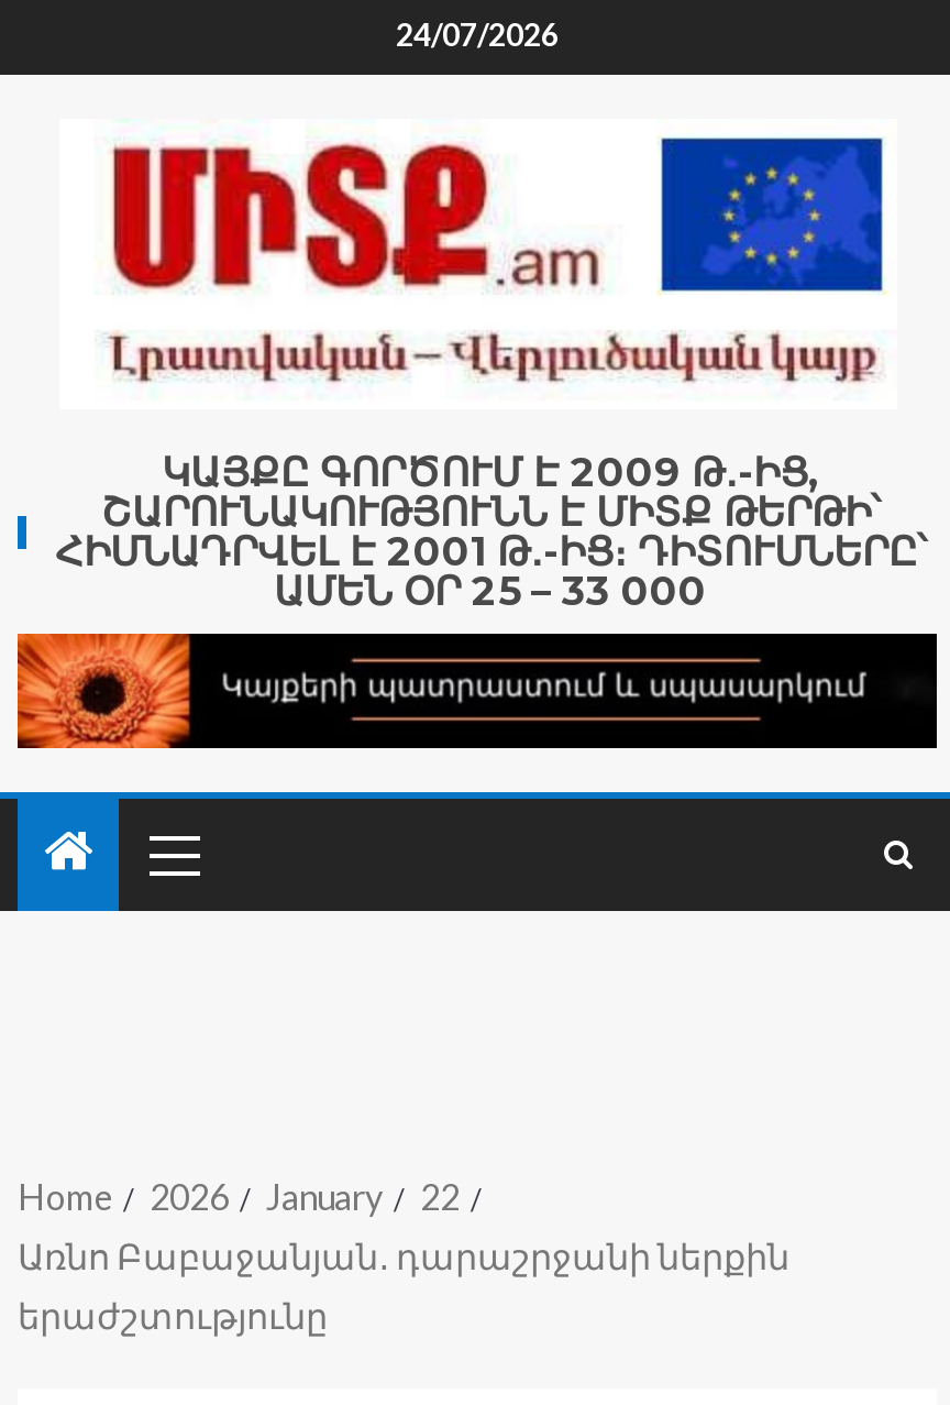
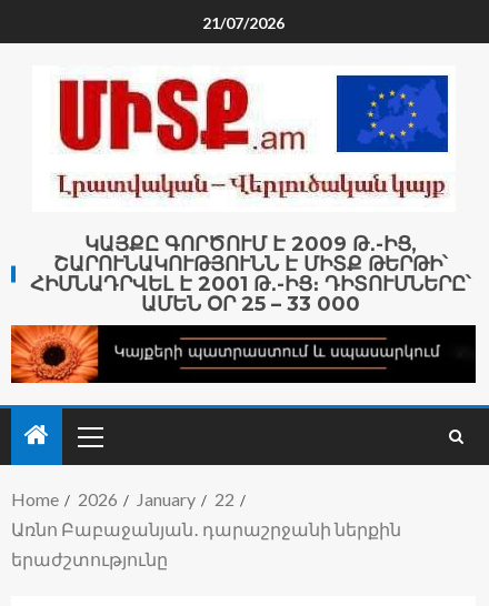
[396,15,559,53] 24/07/2026 -> [202,13,285,32] 21/07/2026

